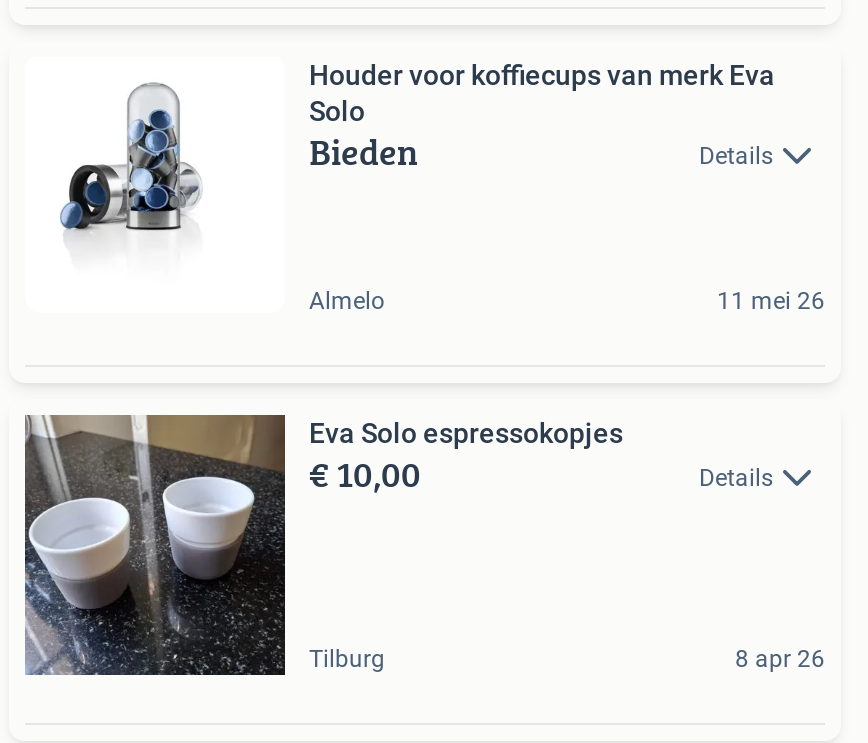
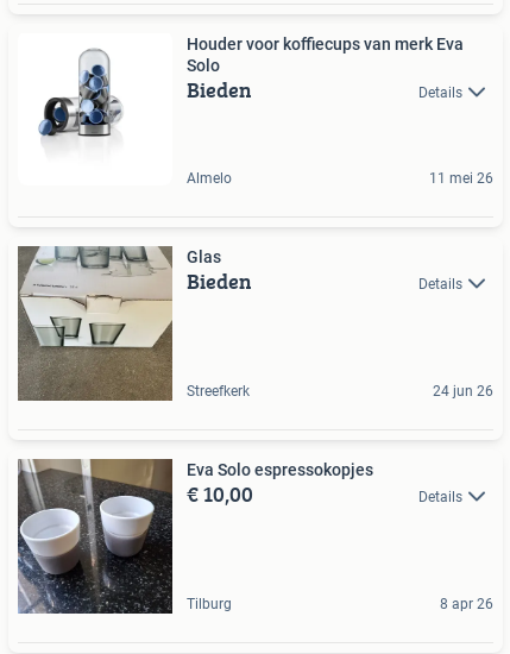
none -> [18,246,462,402] [image] | Glas | Bieden | Details
none -> [187,383,493,399] Streefkerk | 24 jun 26

